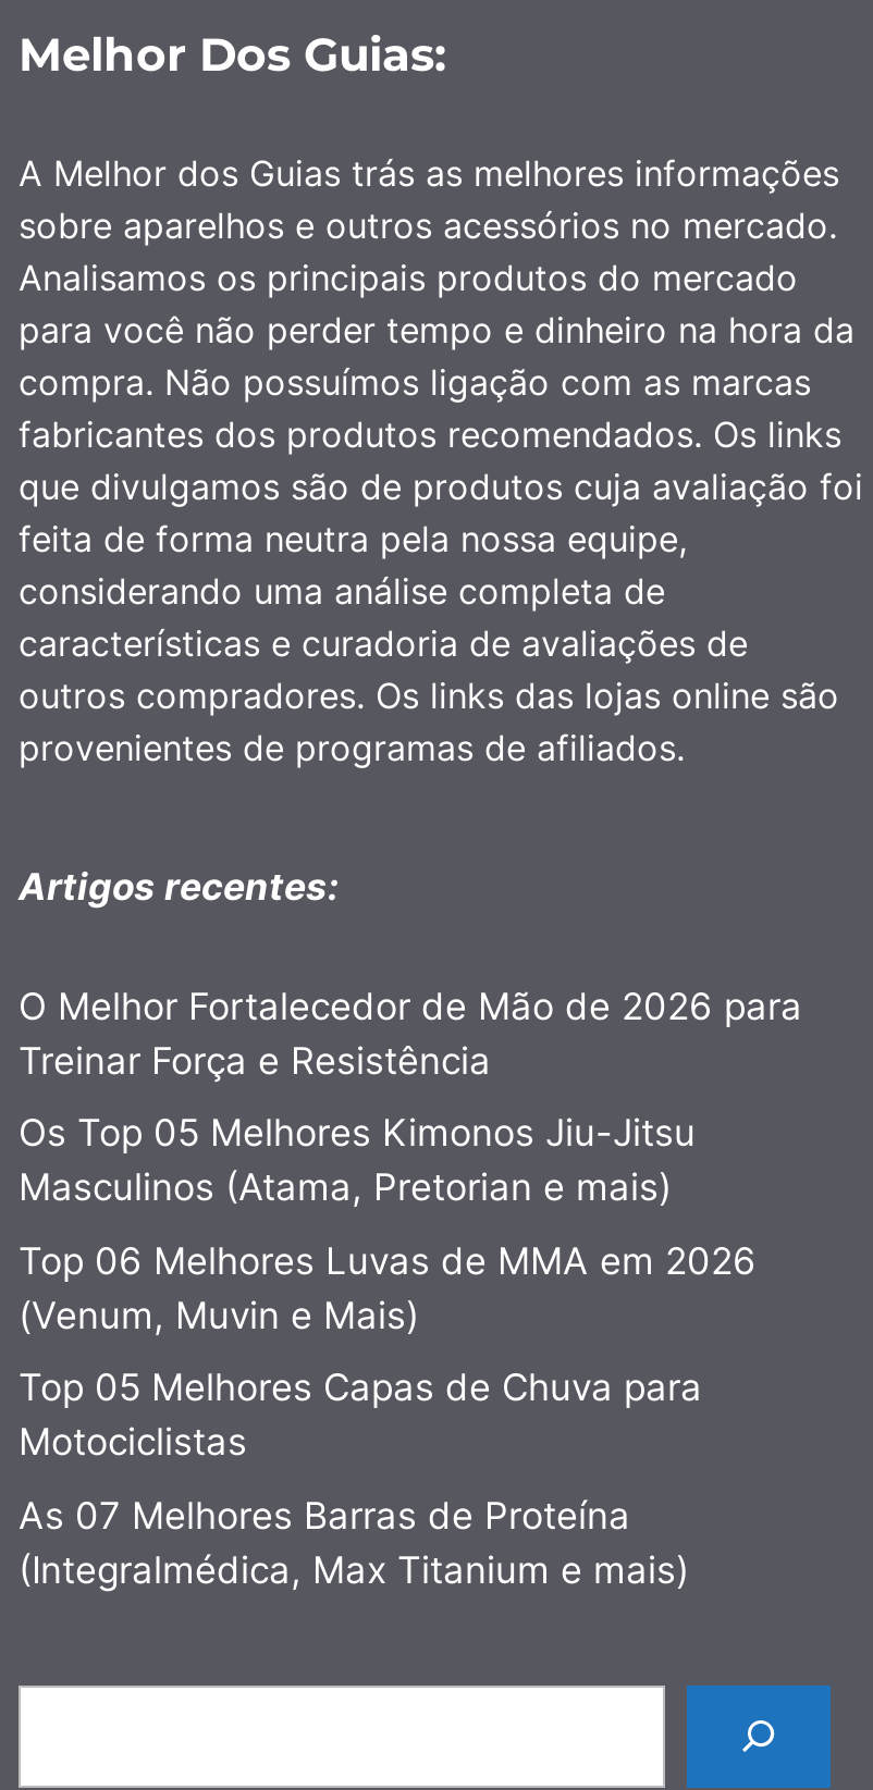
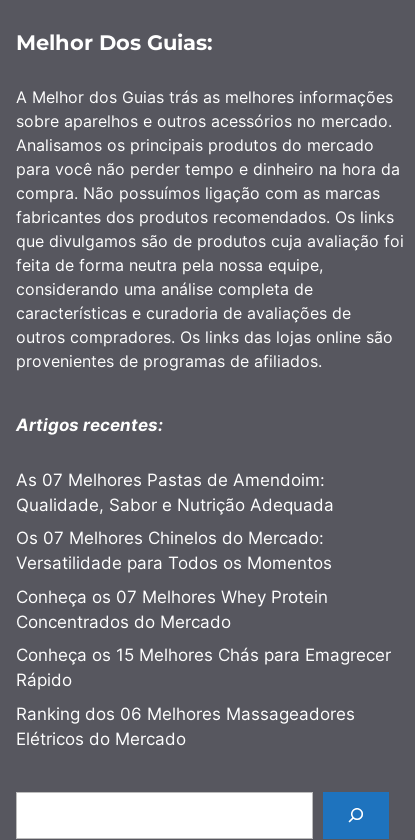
[19,984,802,1082] O Melhor Fortalecedor de Mão de 2026 para | Treinar Força e Resistência -> [16,470,334,515] As 07 Melhores Pastas de Amendoim: | Qualidade, Sabor e Nutrição Adequada
[19,1111,696,1209] Os Top 05 Melhores Kimonos Jiu-Jitsu | Masculinos (Atama, Pretorian e mais) -> [16,528,332,573] Os 07 Melhores Chinelos do Mercado: | Versatilidade para Todos os Momentos
[19,1239,757,1336] Top 06 Melhores Luvas de MMA em 2026 | (Venum, Muvin e Mais) -> [16,587,328,632] Conheça os 07 Melhores Whey Protein | Concentrados do Mercado
[19,1366,702,1464] Top 05 Melhores Capas de Chuva para | Motociclistas -> [16,645,391,690] Conheça os 15 Melhores Chás para Emagrecer | Rápido
[19,1493,689,1591] As 07 Melhores Barras de Proteína | (Integralmédica, Max Titanium e mais) -> [16,704,355,749] Ranking dos 06 Melhores Massageadores | Elétricos do Mercado

